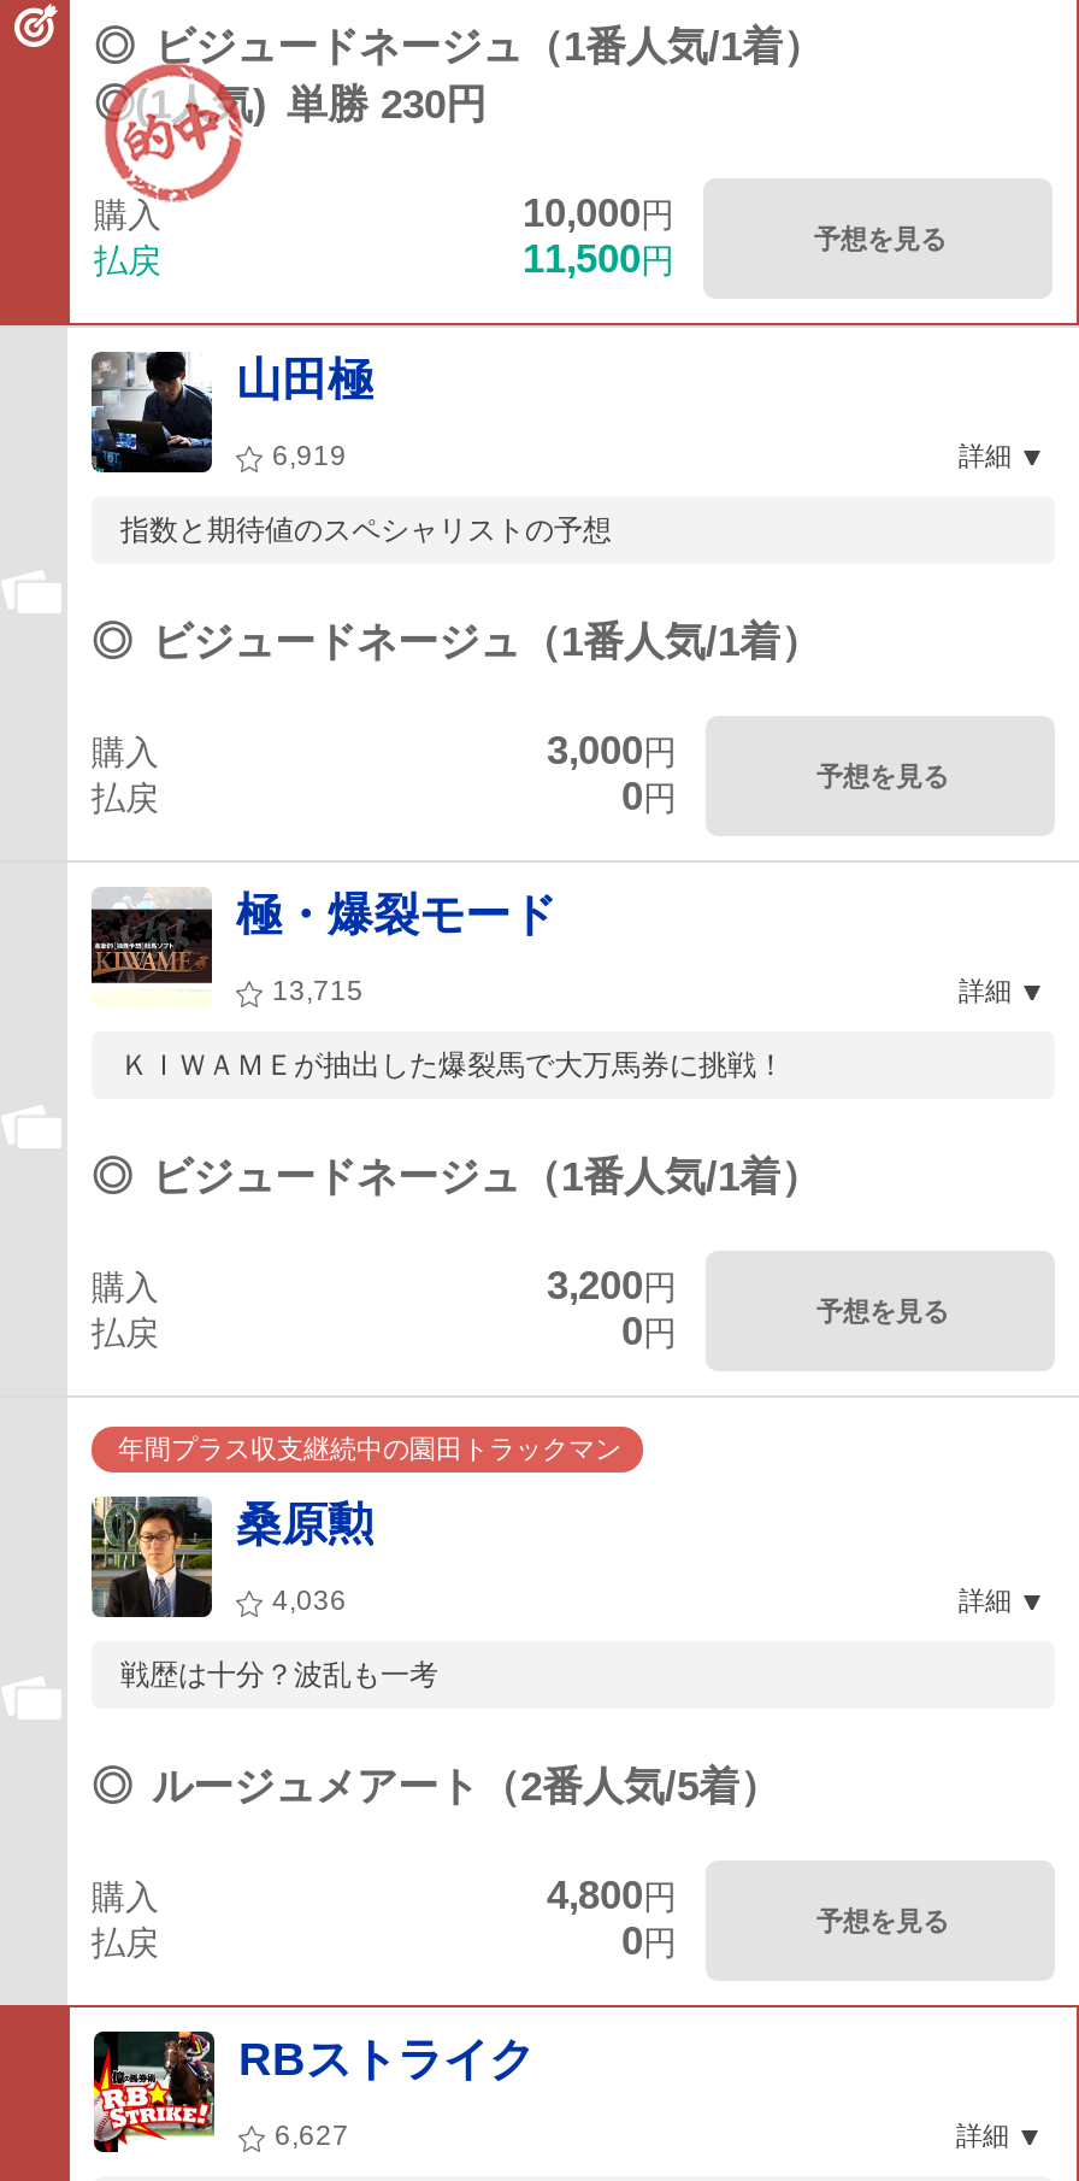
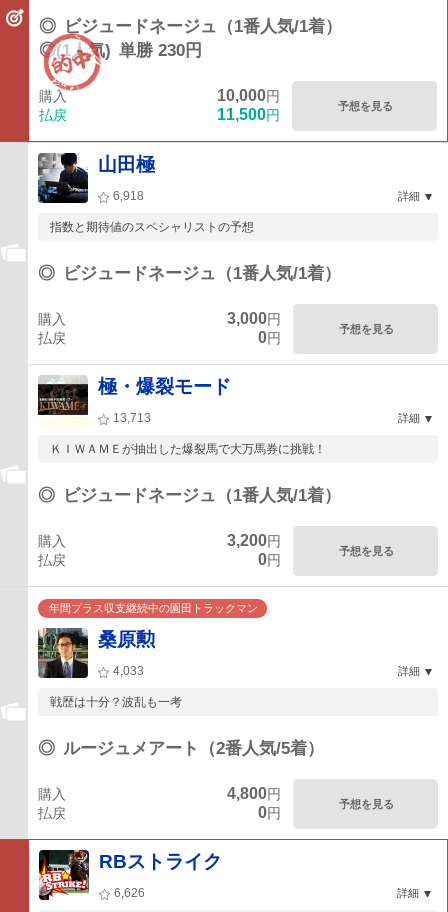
[272,441,347,470] 6,919 -> [113,190,144,202] 6,918
[272,976,364,1005] 13,715 -> [113,412,151,424] 13,713
[272,1586,347,1615] 4,036 -> [113,665,144,677] 4,033
[275,2121,349,2150] 6,627 -> [114,887,145,899] 6,626

